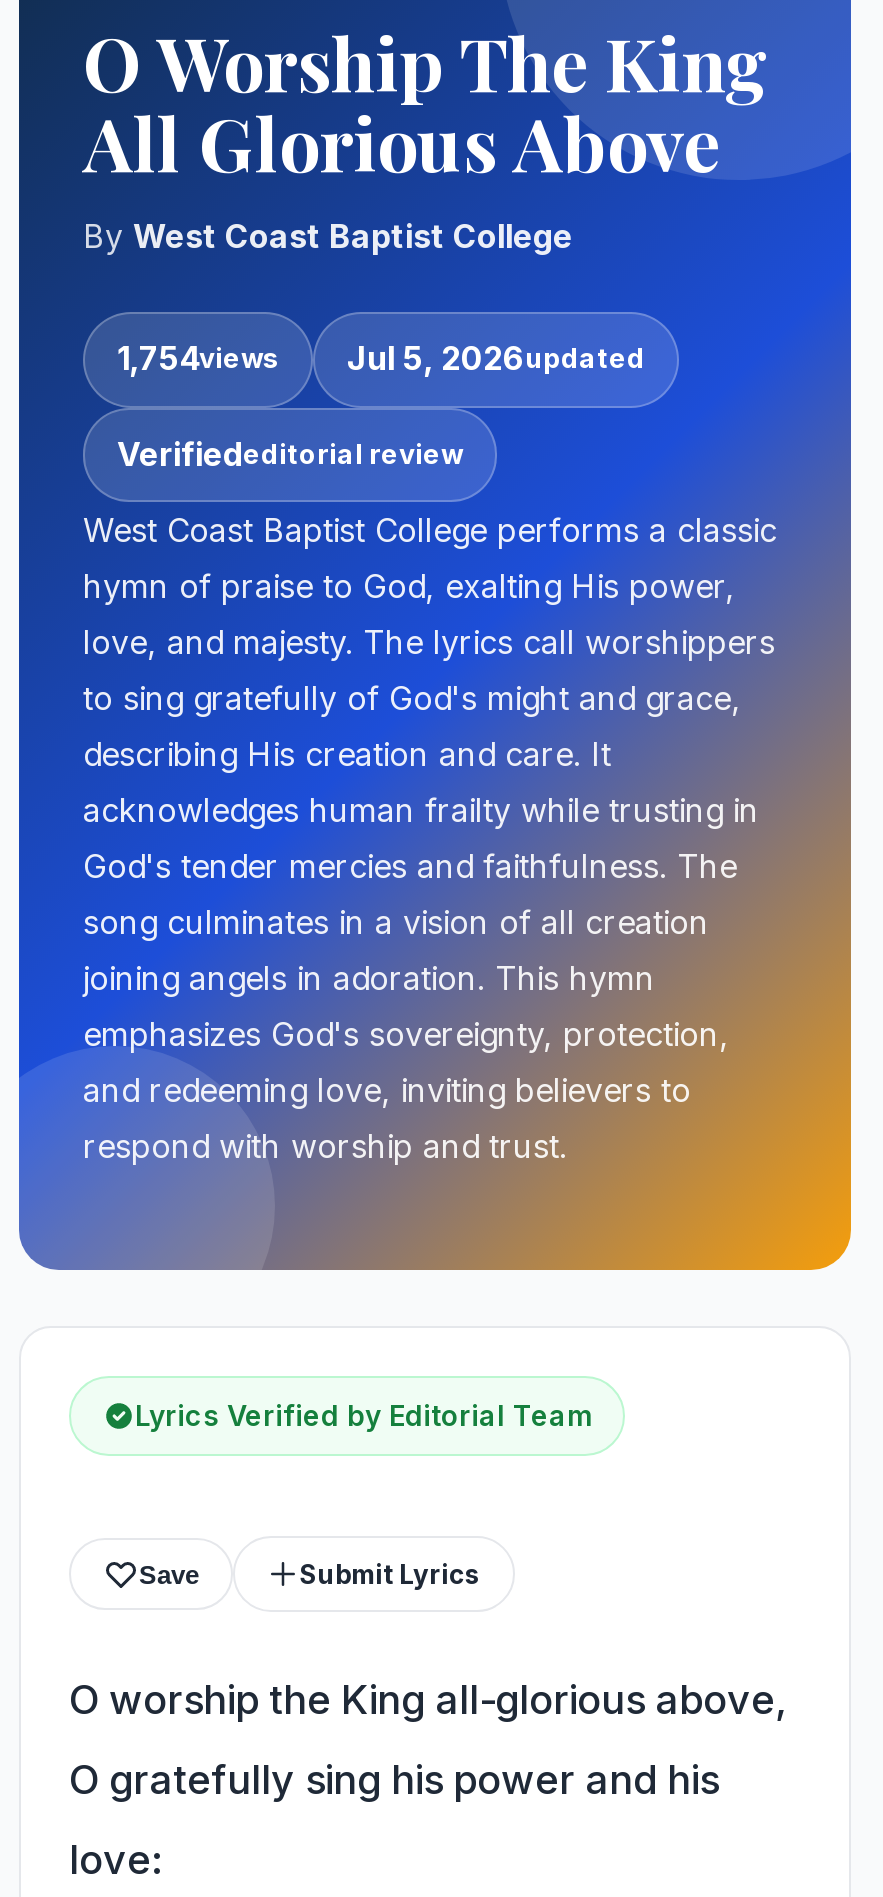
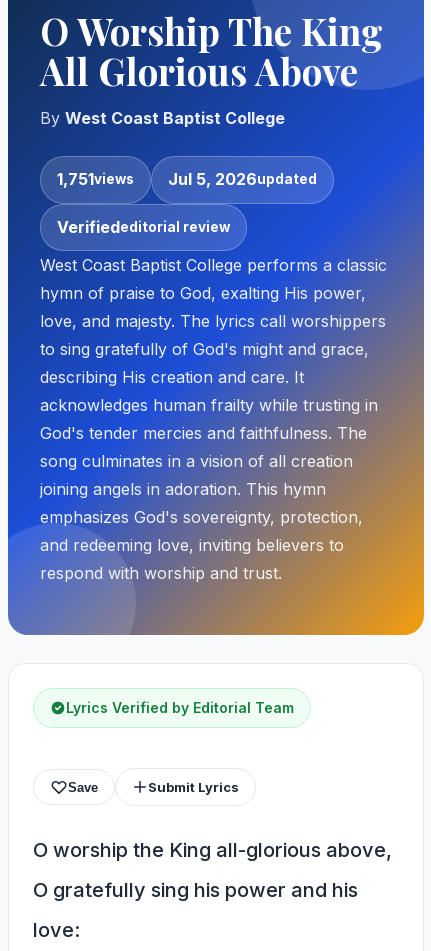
[117,338,645,378] 1,754views Jul 5, 2026updated -> [57,169,317,189] 1,751views Jul 5, 2026updated

